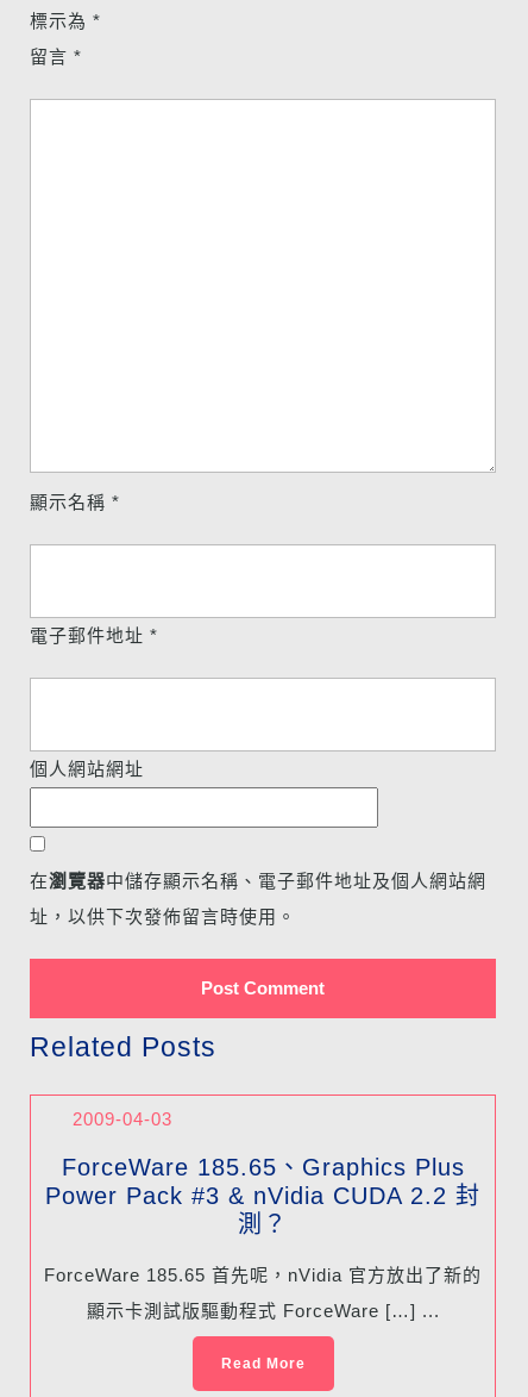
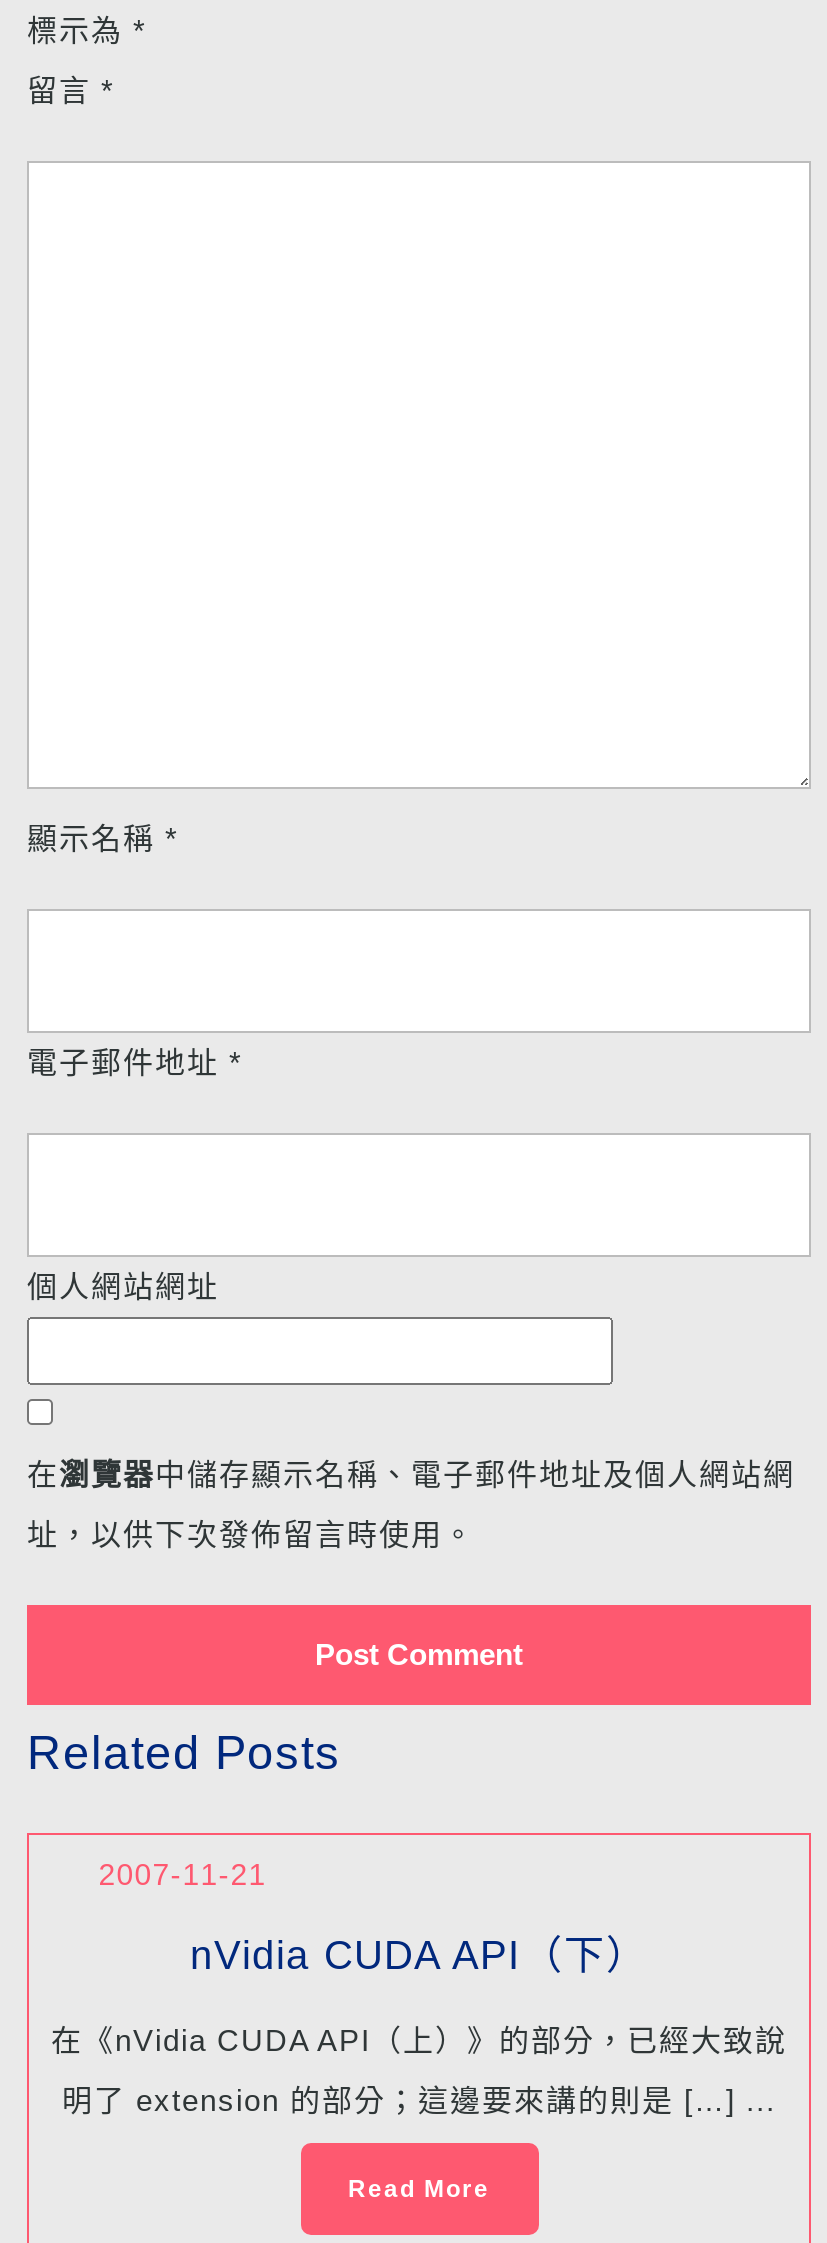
[72,1109,172,1129] 2009-04-03 -> [99,1857,267,1891] 2007-11-21
[45,1154,480,1237] ForceWare 185.65、Graphics Plus | Power Pack #3 & nVidia CUDA 2.2 封 | 測？ -> [190,1933,648,1977] nVidia CUDA API（下）
[44,1265,482,1285] ForceWare 185.65 首先呢，nVidia 官方放出了新的 -> [51,2023,787,2057] 在《nVidia CUDA API（上）》的部分，已經大致說
[86,1301,439,1321] 顯示卡測試版驅動程式 ForceWare […] ... -> [62,2083,776,2117] 明了 extension 的部分；這邊要來講的則是 […] ...

